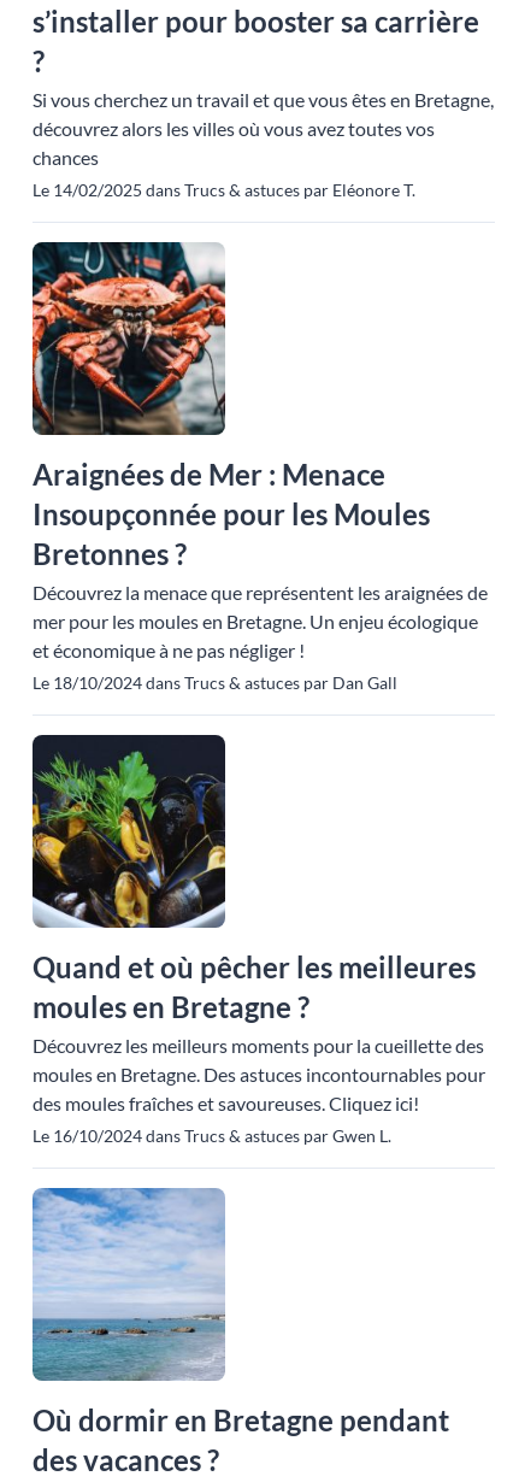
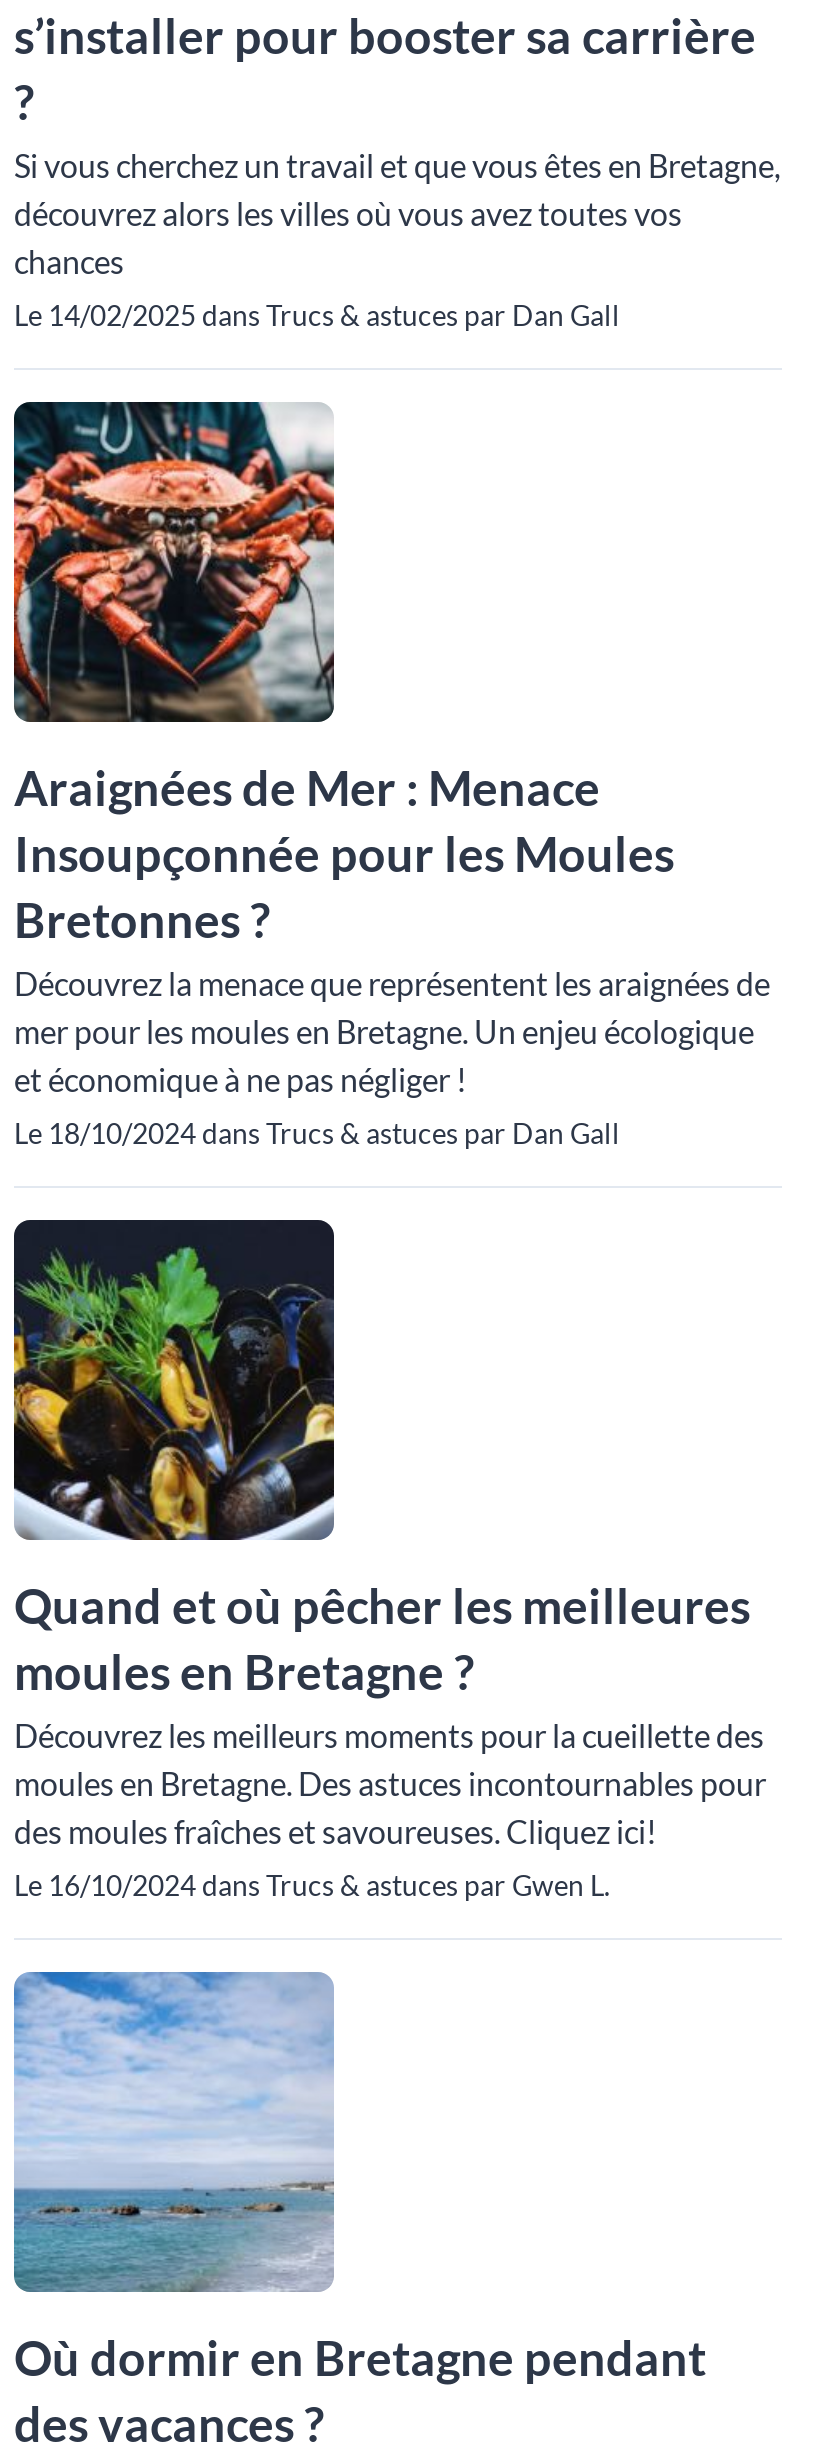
[33,180,415,200] Le 14/02/2025 dans Trucs & astuces par Eléonore T. -> [14,298,620,332] Le 14/02/2025 dans Trucs & astuces par Dan Gall

